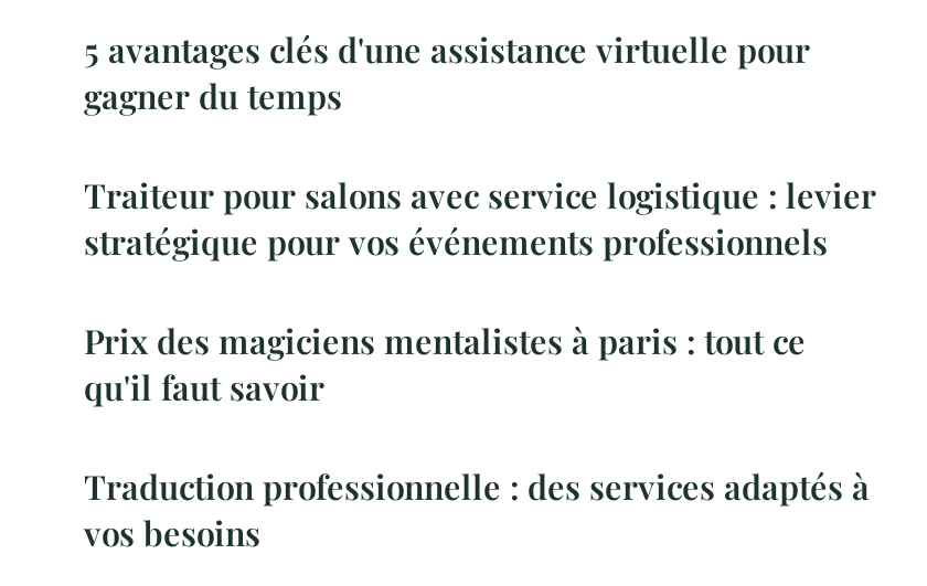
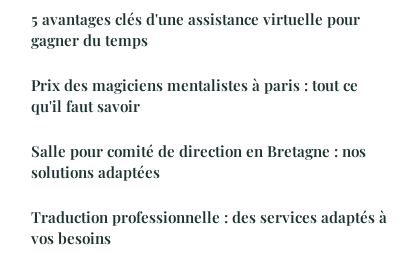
[84,172,876,263] Traiteur pour salons avec service logistique : levier | stratégique pour vos événements professionnels -> none
moved [84,318,806,408] -> [31,74,358,115]: Prix des magiciens mentalistes à paris : tout ce | qu'il faut savoir
none -> [31,140,366,181] Salle pour comité de direction en Bretagne : nos | solutions adaptées

